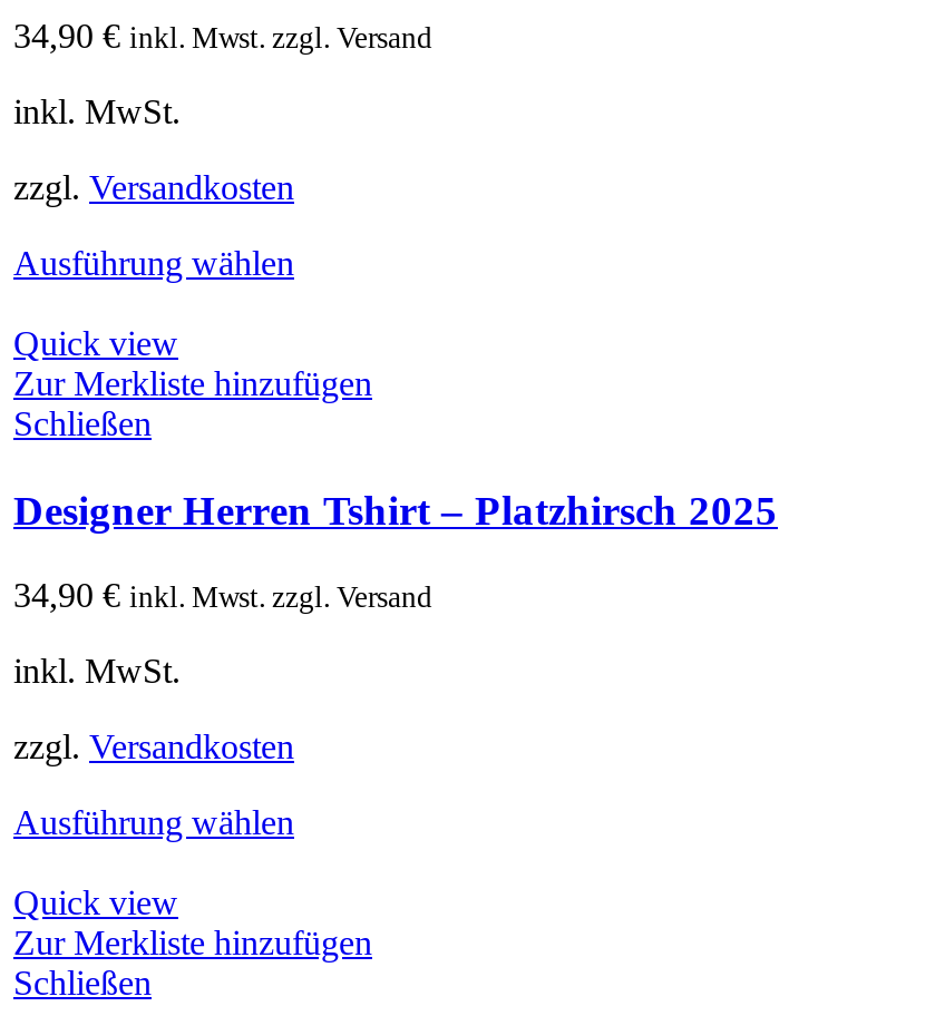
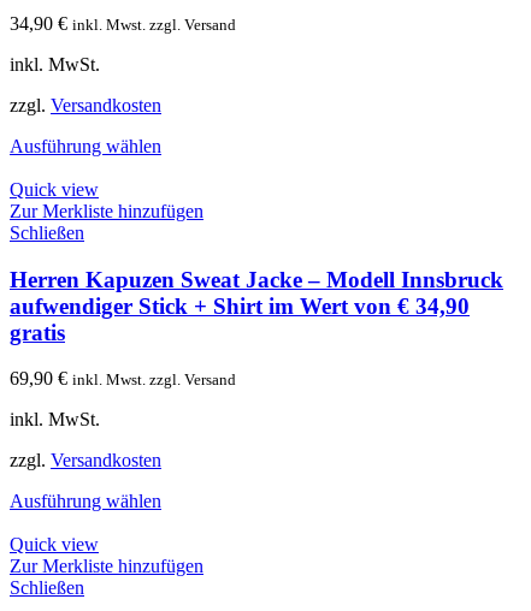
[13,486,778,533] Designer Herren Tshirt – Platzhirsch 2025 -> [10,267,503,345] Herren Kapuzen Sweat Jacke – Modell Innsbruck | aufwendiger Stick + Shirt im Wert von € 34,90 | gratis
[13,577,432,615] 34,90 € inkl. Mwst. zzgl. Versand -> [10,369,236,389] 69,90 € inkl. Mwst. zzgl. Versand

